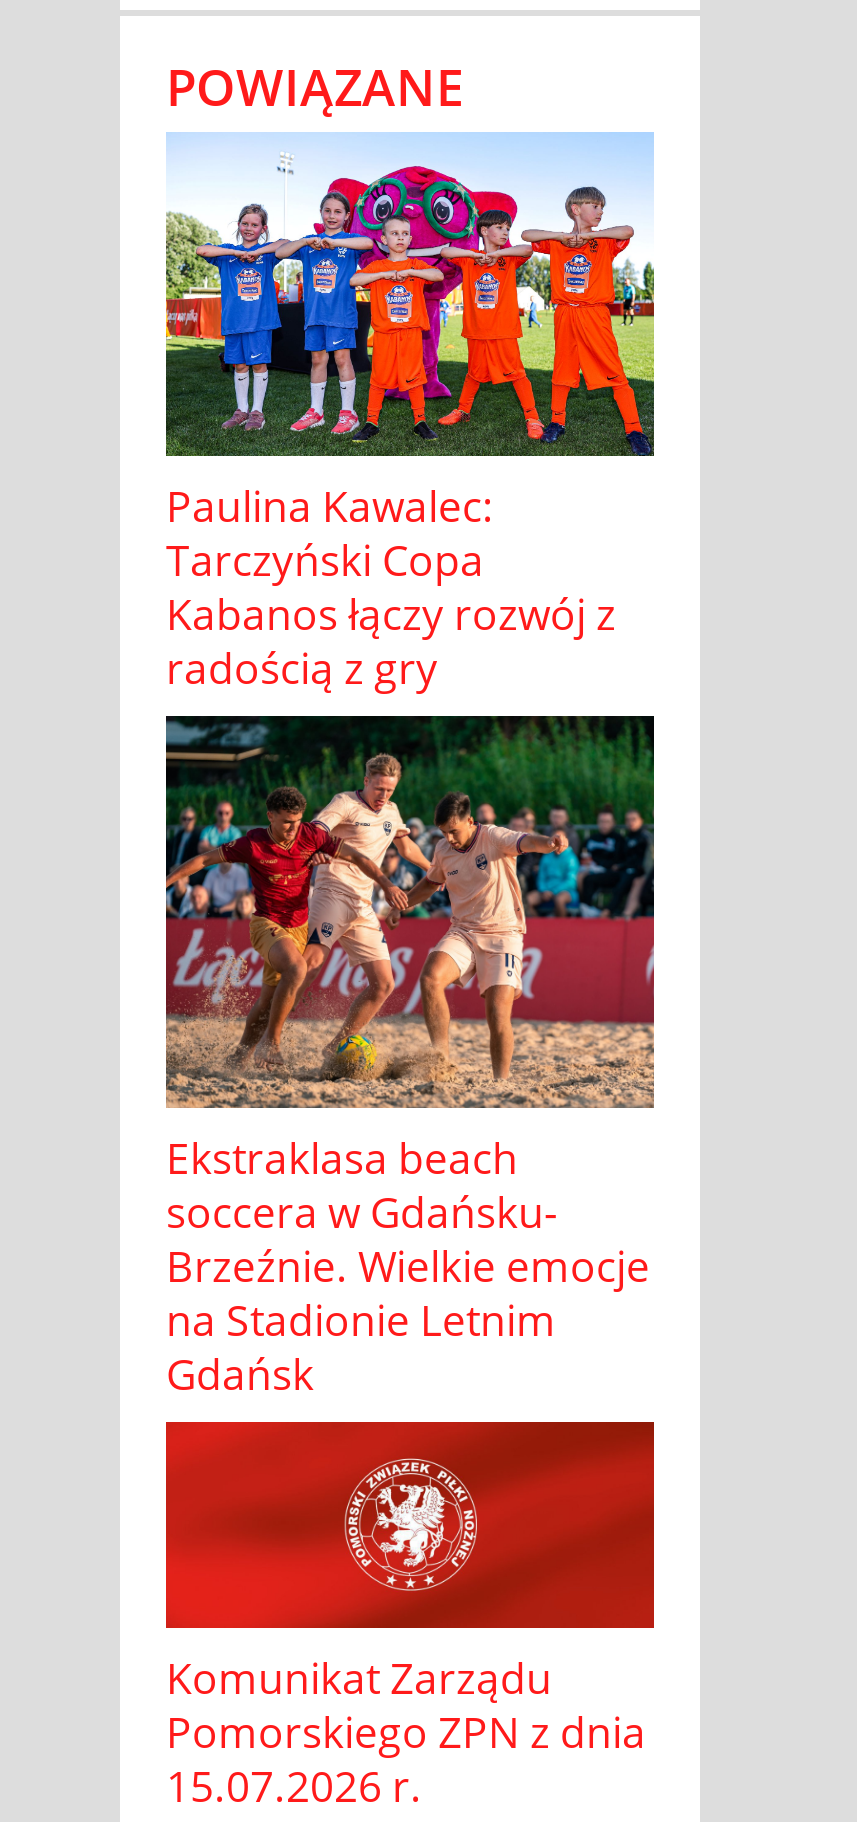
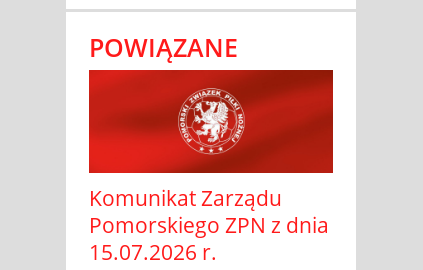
[164,132,656,697] [image] | Paulina Kawalec: | Tarczyński Copa | Kabanos łączy rozwój z | radością z gry -> none
[164,714,656,1401] [image] | Ekstraklasa beach | soccera w Gdańsku- | Brzeźnie. Wielkie emocje | na Stadionie Letnim | Gdańsk -> none

